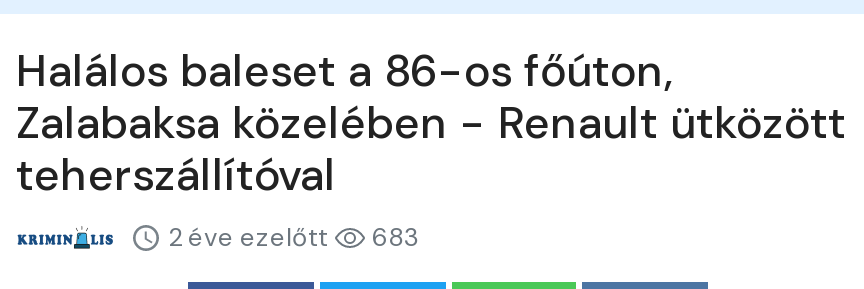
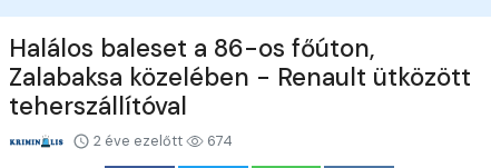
[162,219,418,253] 2 éve ezelőtt 683 -> [90,131,233,150] 2 éve ezelőtt 674

